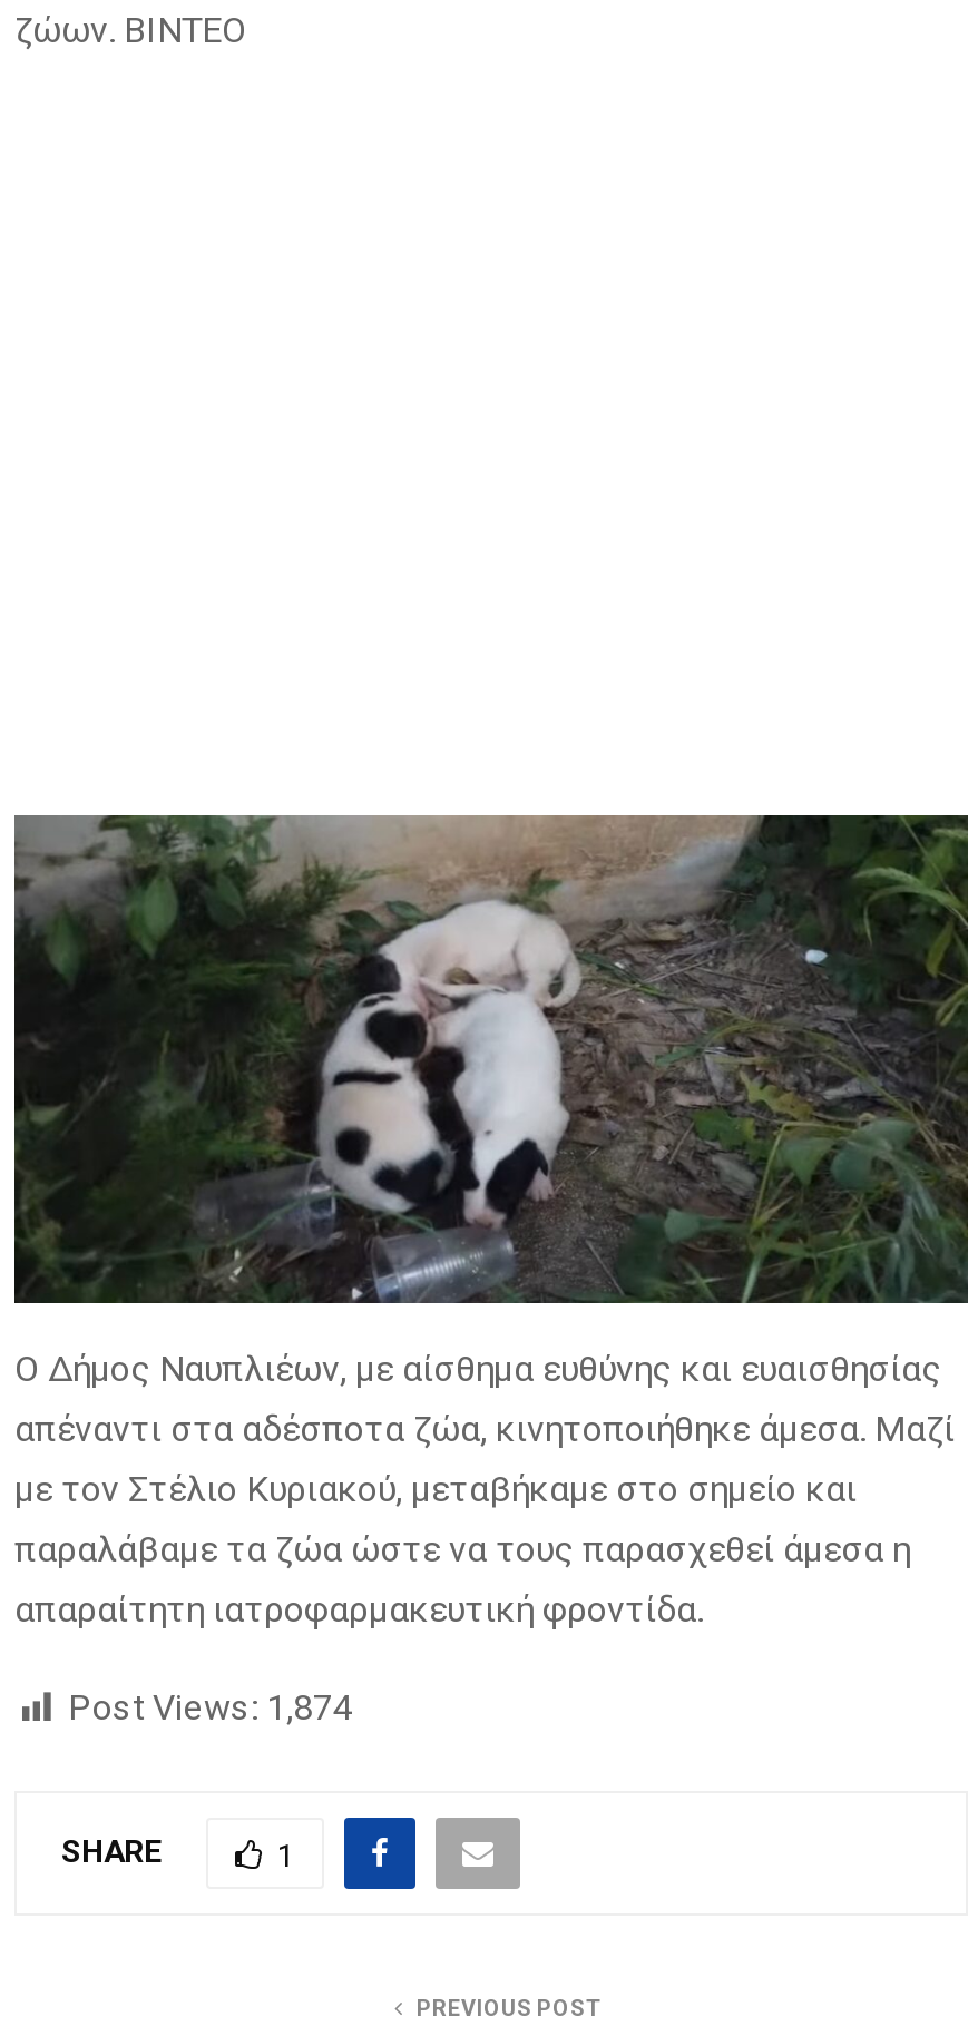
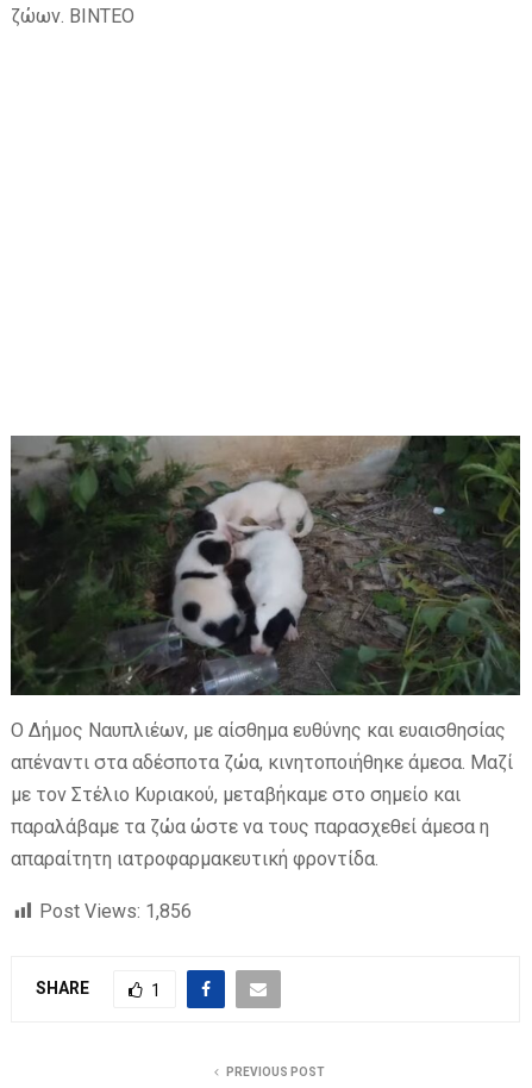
[68,1685,353,1728] Post Views: 1,874 -> [39,900,192,923] Post Views: 1,856

